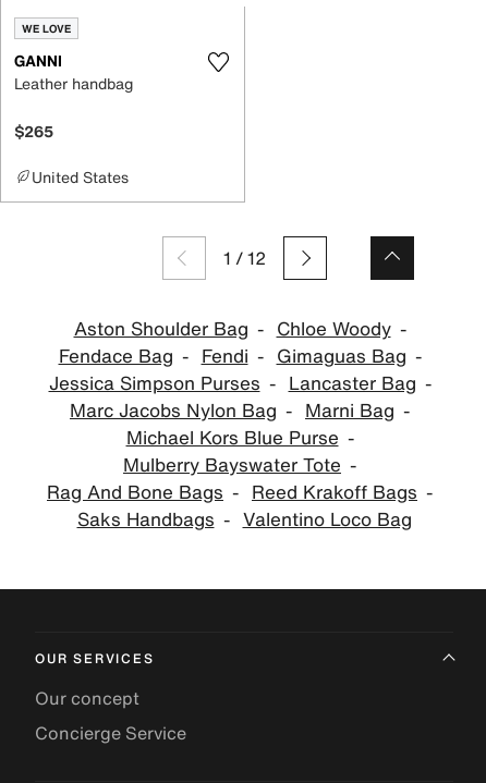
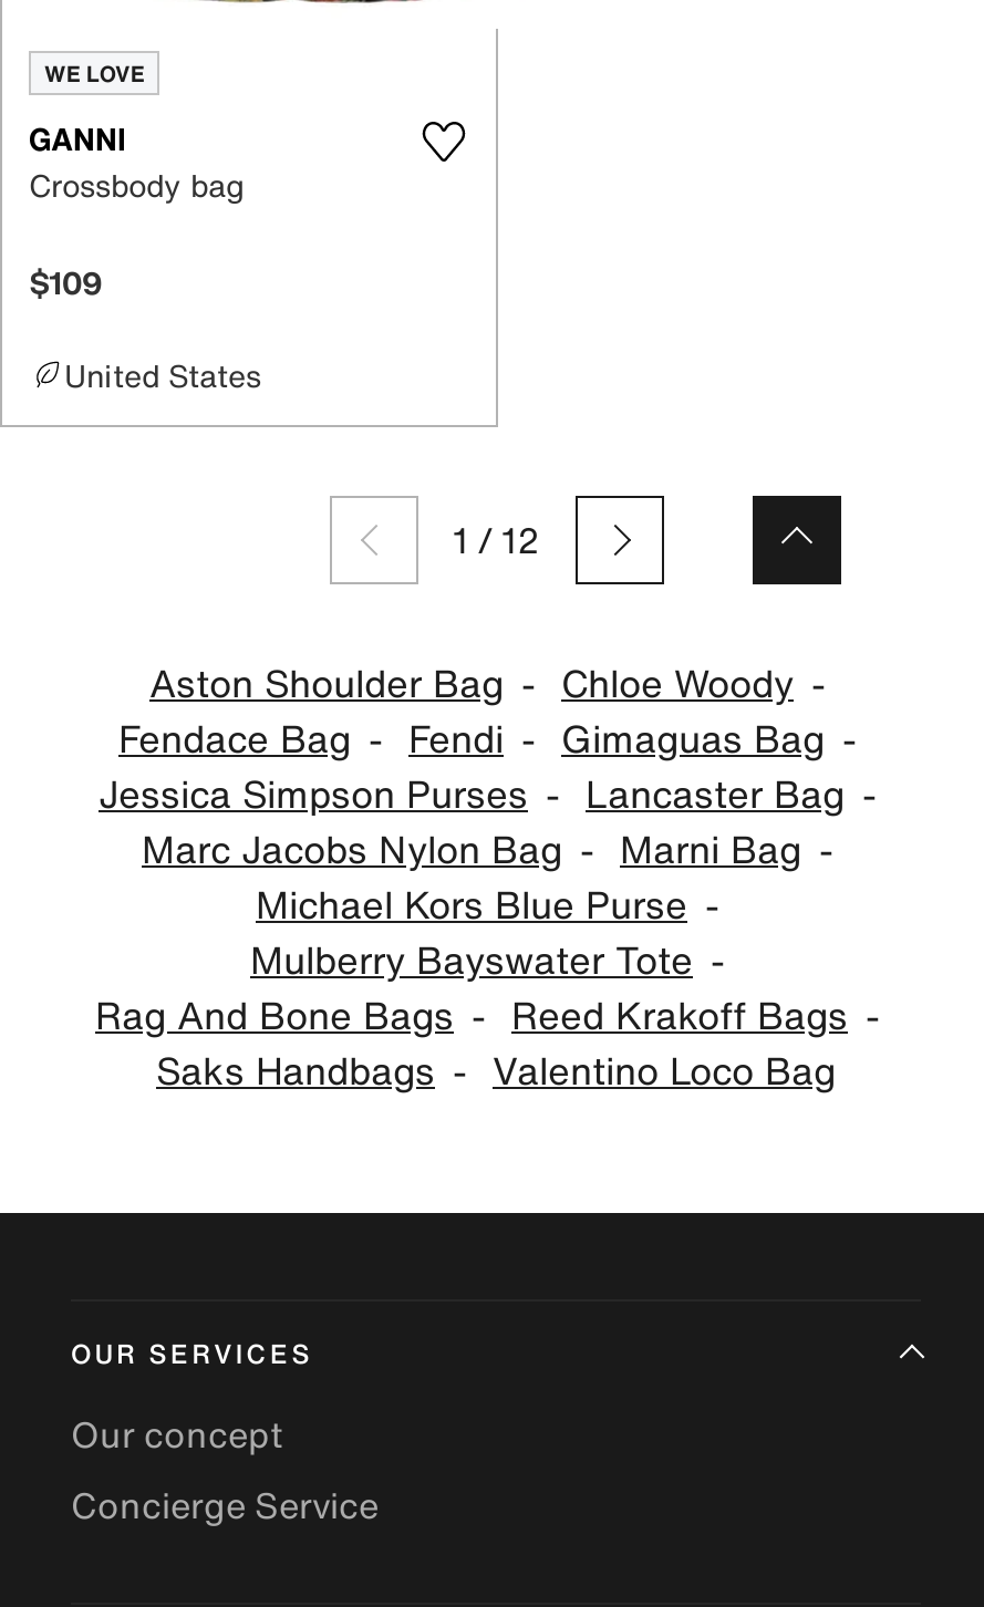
[14,72,133,95] Leather handbag -> [29,162,244,209] Crossbody bag
[14,119,53,142] $265 -> [29,258,102,305] $109

